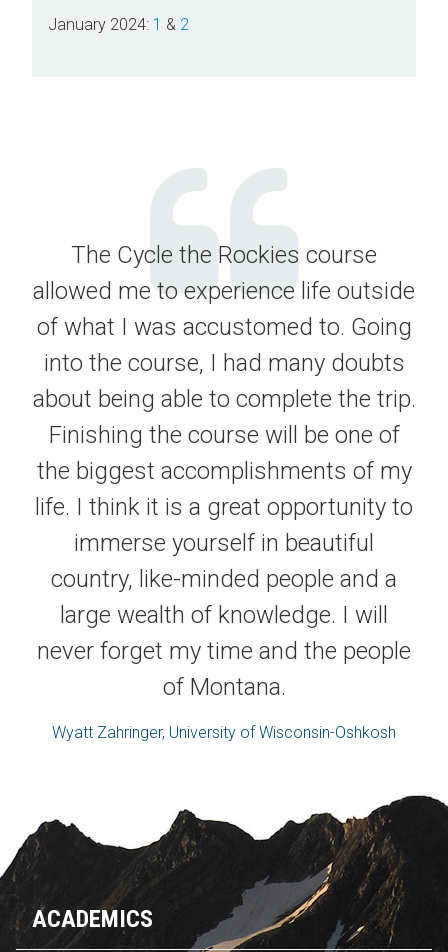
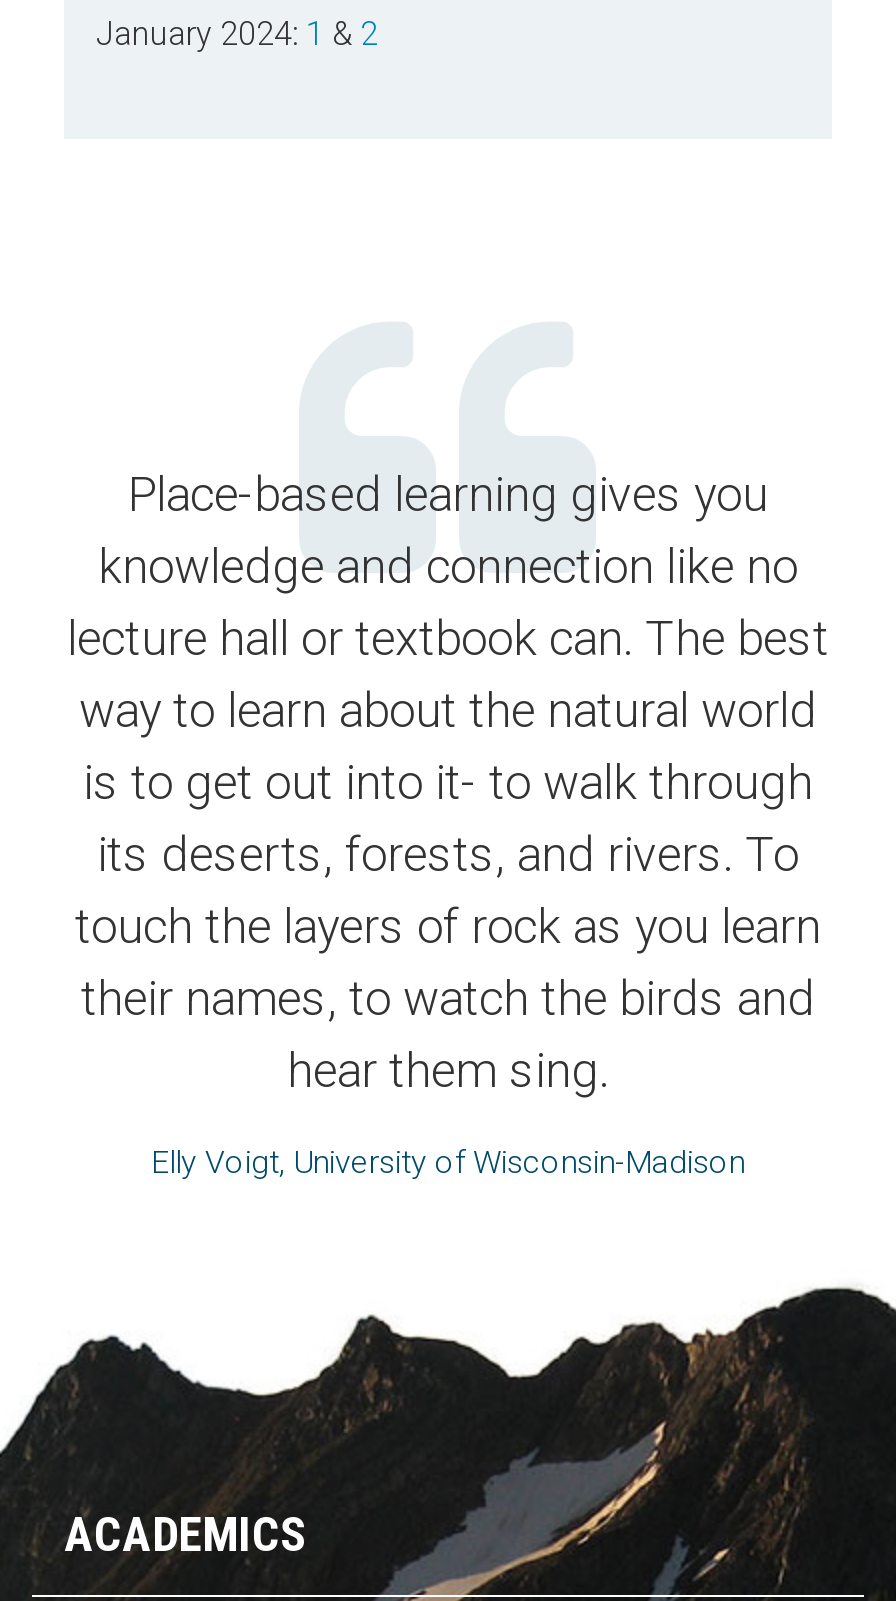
[32,241,415,701] The Cycle the Rockies course | allowed me to experience life outside | of what I was accustomed to. Going | into the course, I had many doubts | about being able to complete the trip. | Finishing the course will be one of | the biggest accomplishments of my | life. I think it is a great opportunity to | immerse yourself in beautiful | country, like-minded people and a | large wealth of knowledge. I will | never forget my time and the people | of Montana. -> [67,467,829,1099] Place-based learning gives you | knowledge and connection like no | lecture hall or textbook can. The best | way to learn about the natural world | is to get out into it- to walk through | its deserts, forests, and rivers. To | touch the layers of rock as you learn | their names, to watch the birds and | hear them sing.
[52,723,396,742] Wyatt Zahringer, University of Wisconsin-Oshkosh -> [151,1143,745,1181] Elly Voigt, University of Wisconsin-Madison

